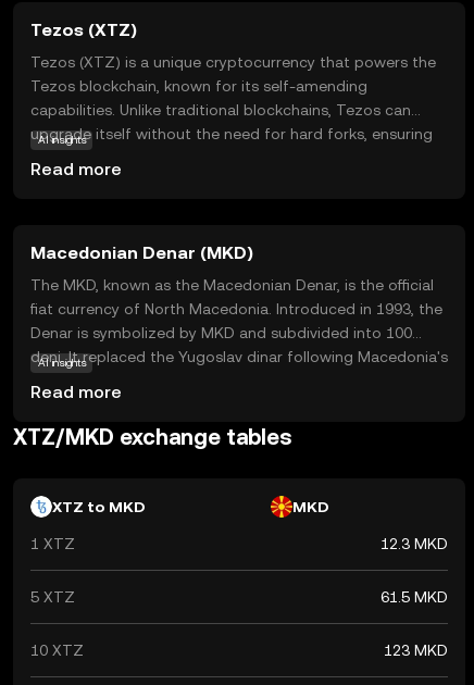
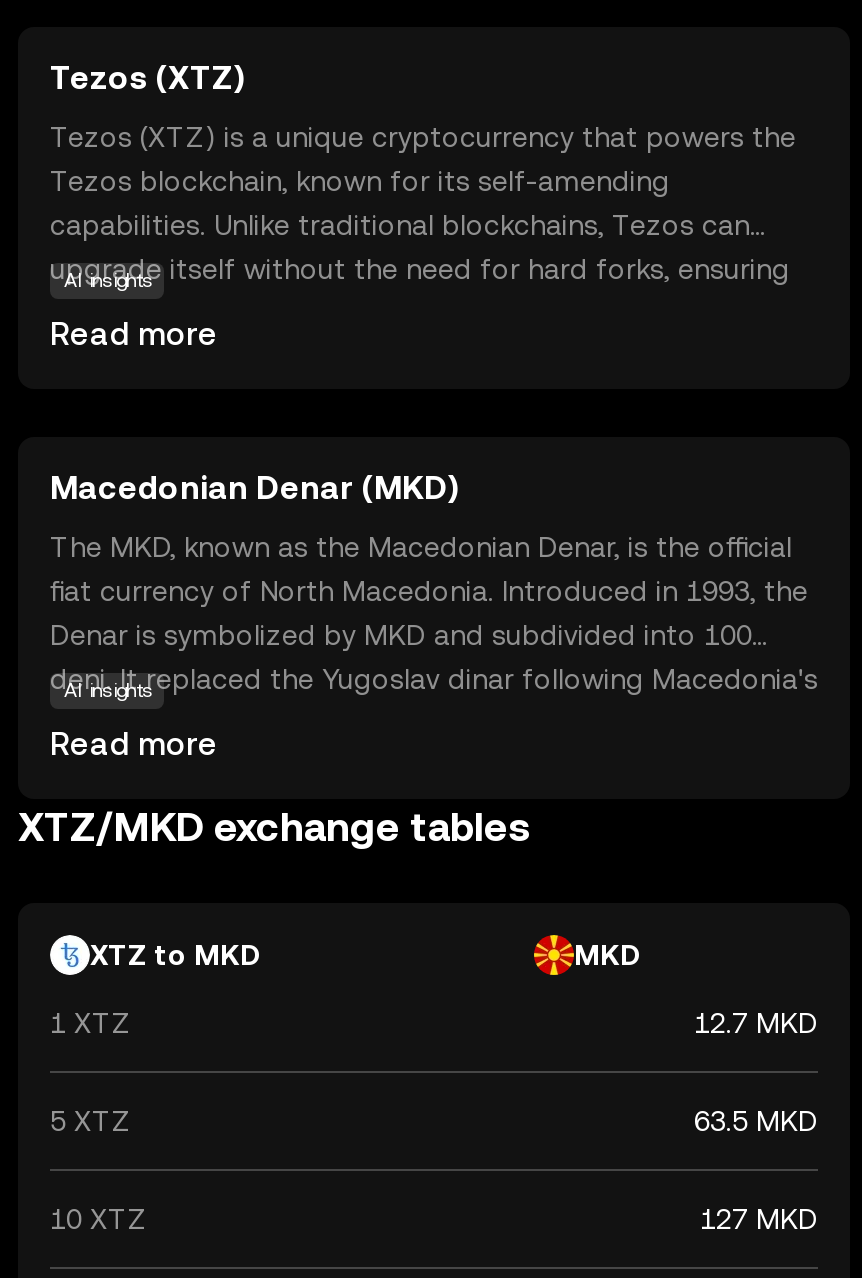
[381,535,448,552] 12.3 MKD -> [694,1007,818,1039] 12.7 MKD
[381,588,448,606] 61.5 MKD -> [694,1105,818,1137] 63.5 MKD
[384,642,448,659] 123 MKD -> [700,1203,818,1235] 127 MKD

